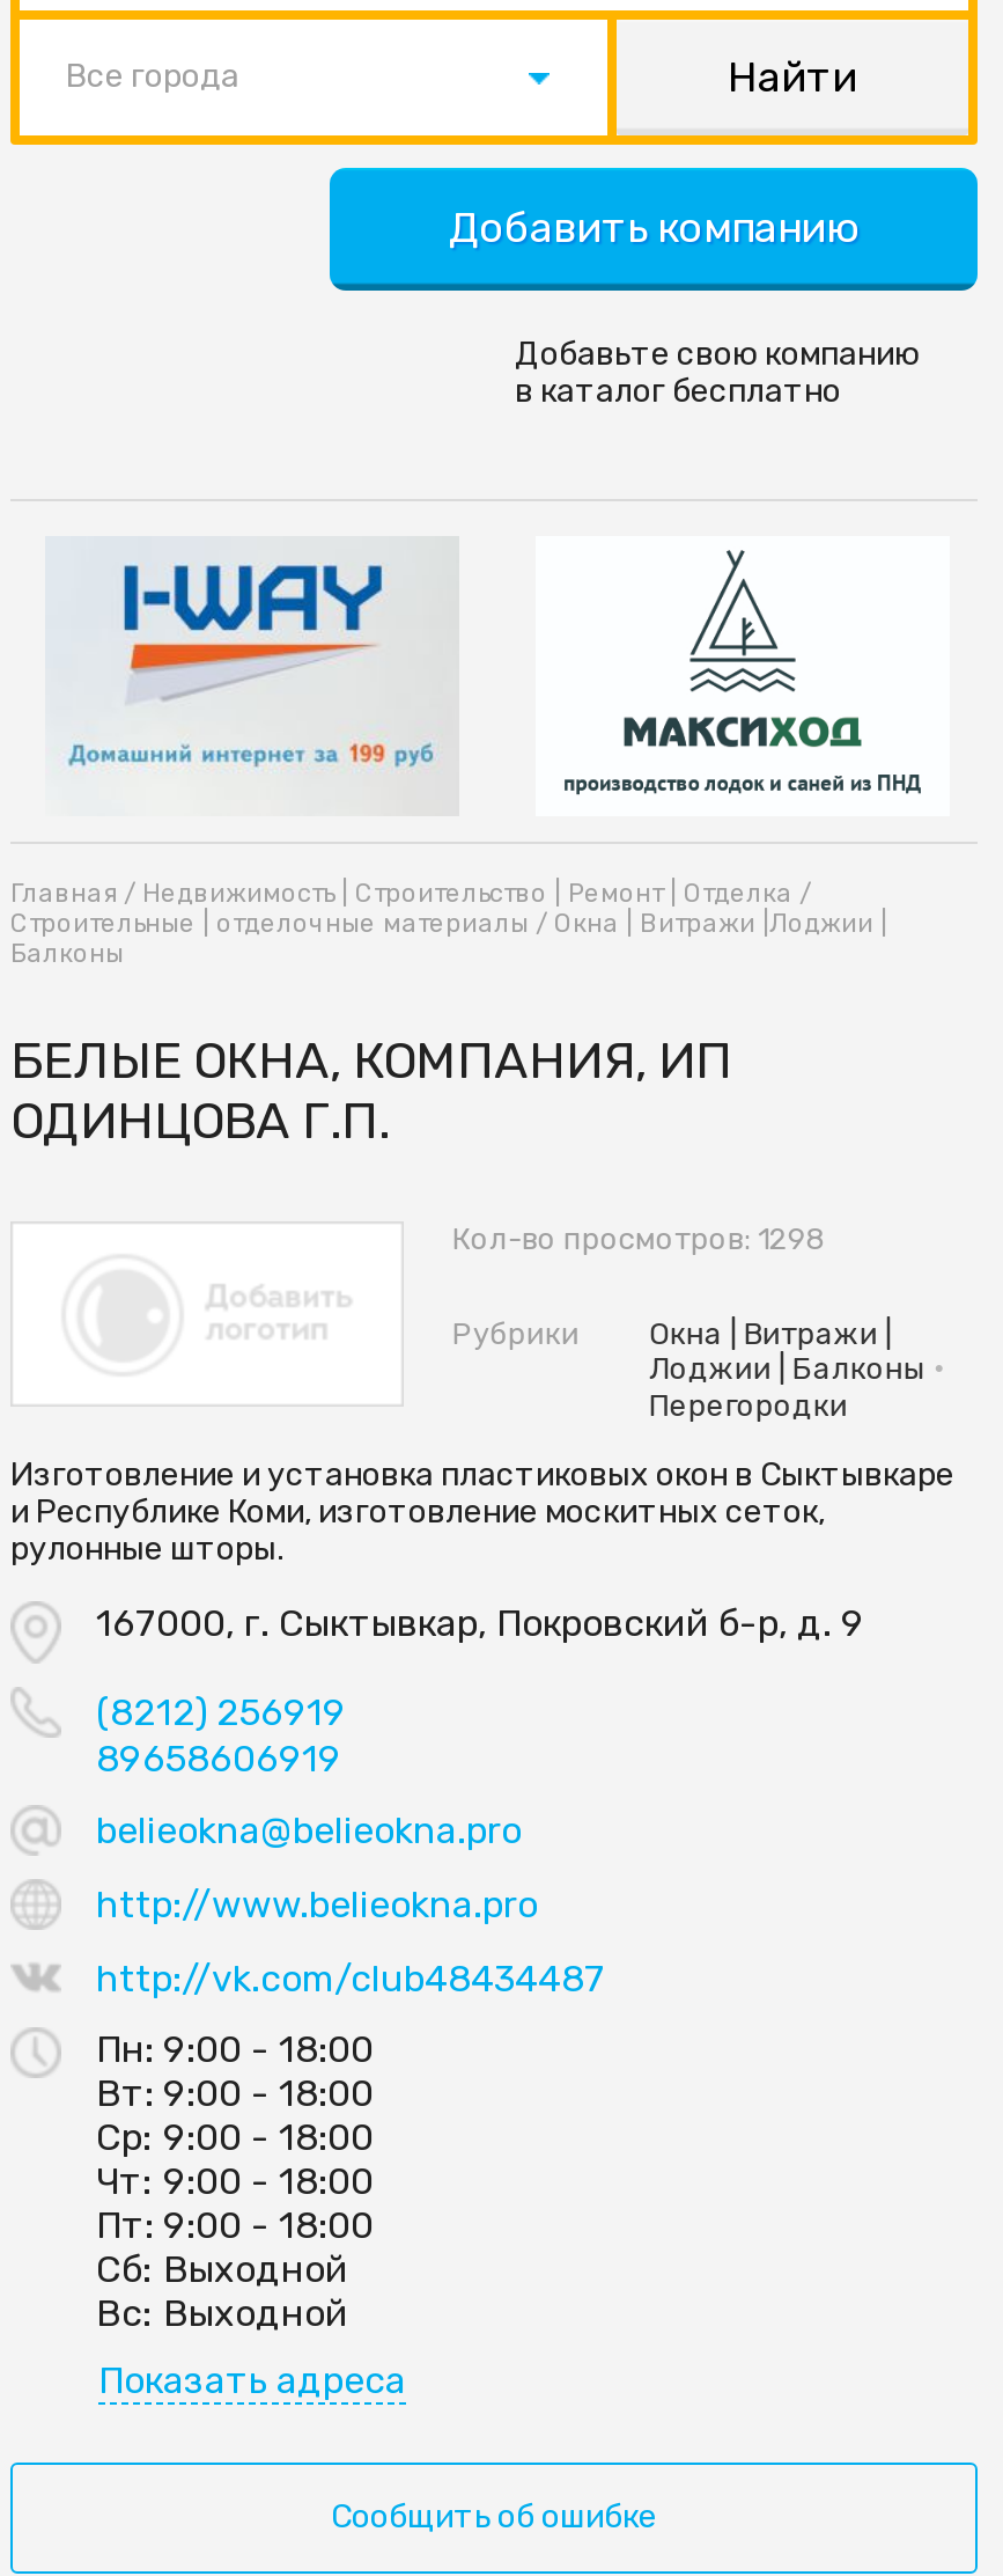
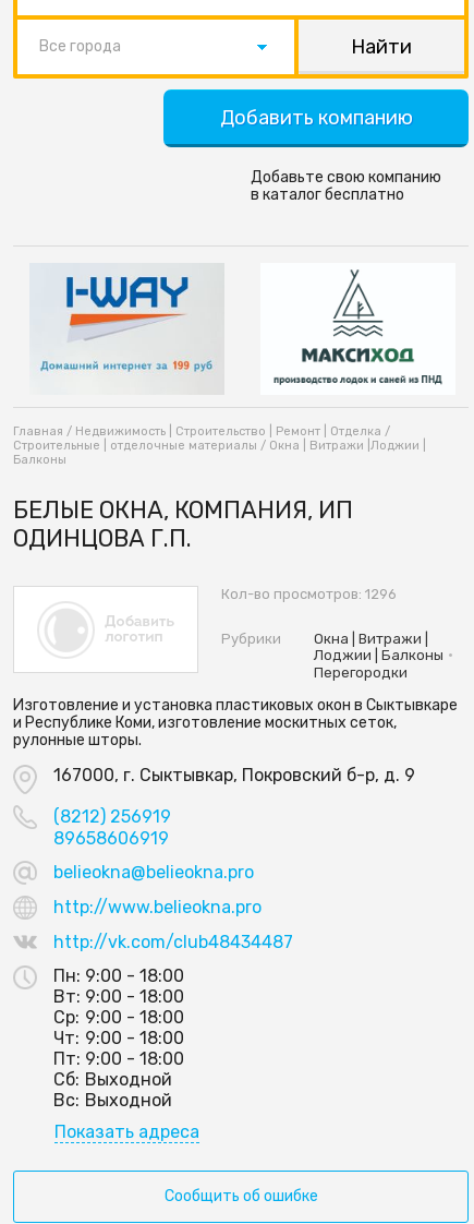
[452,1220,827,1255] Кол-во просмотров: 1298 -> [221,585,397,602] Кол-во просмотров: 1296

